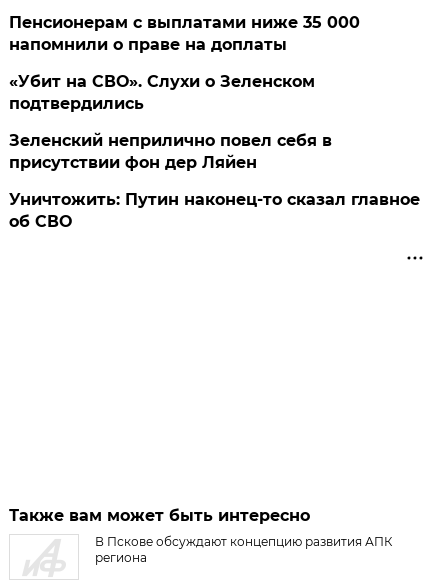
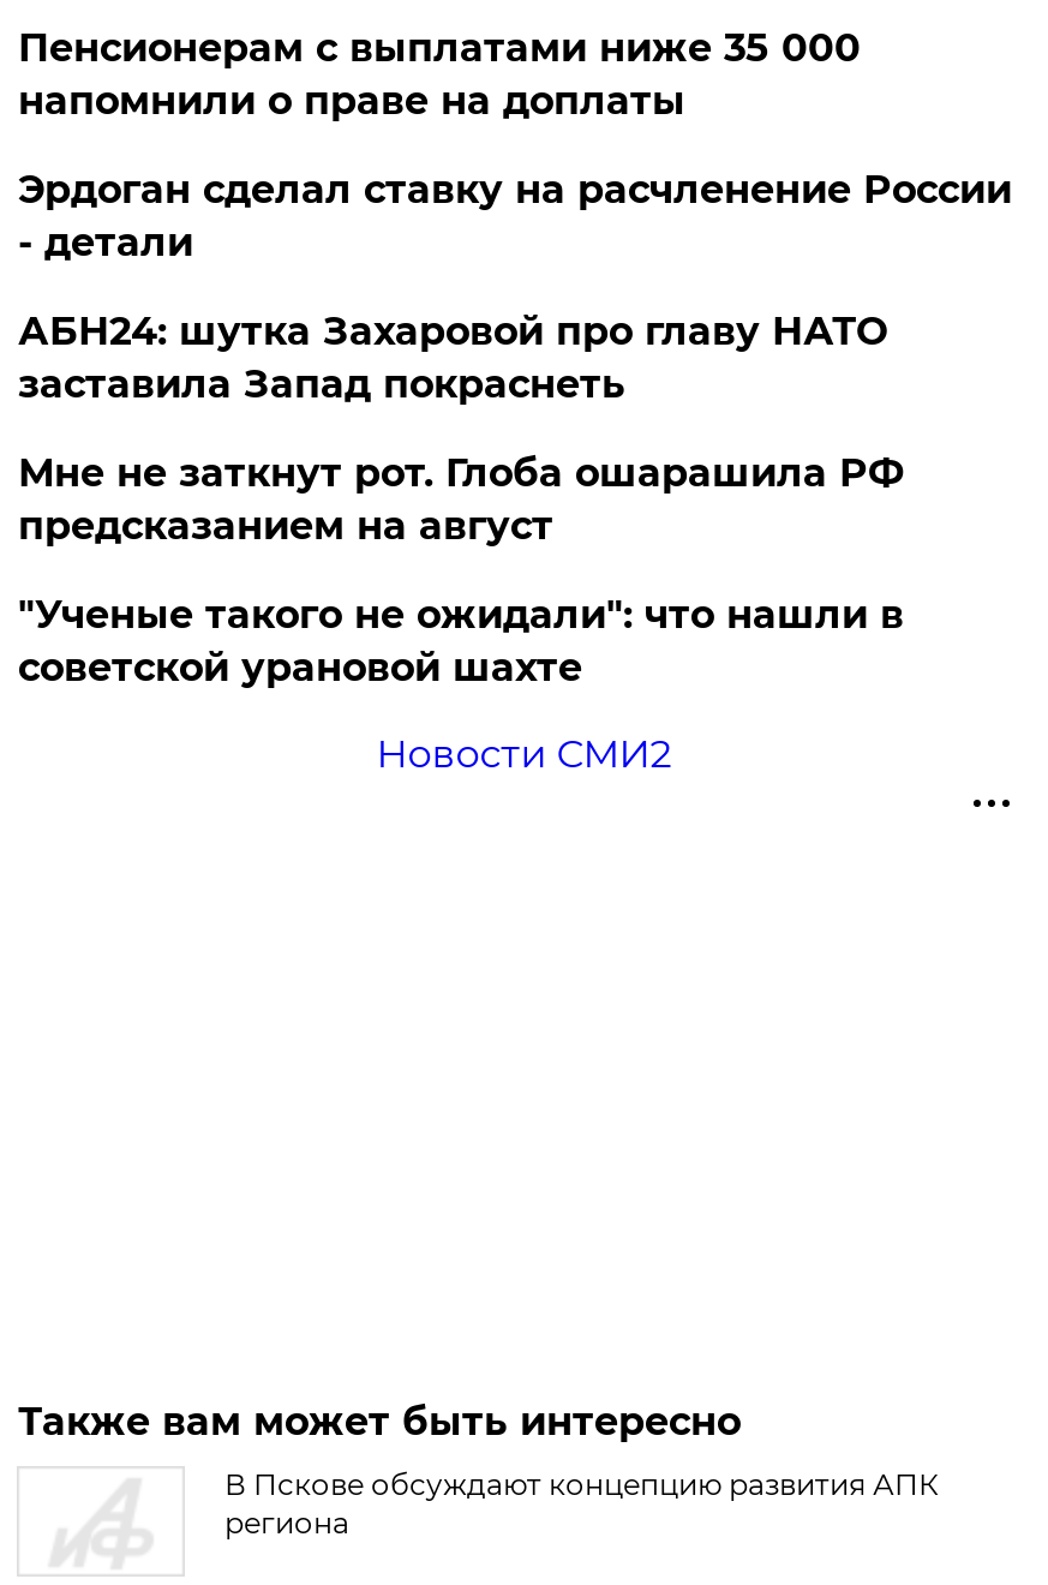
[9,72,420,231] «Убит на СВО». Слухи о Зеленском | подтвердились | Зеленский неприлично повел cебя в | присутствии фон дер Ляйен | Уничтожить: Путин наконец-то сказал главное | об СВО -> [18,167,1012,777] Эрдоган сделал ставку на расчленение России | - детали | АБН24: шутка Захаровой про главу НАТО | заставила Запад покраснеть | Мне не заткнут рот. Глоба ошарашила РФ | предсказанием на август | "Ученые такого не ожидали": что нашли в | советской урановой шахте | Новости СМИ2

